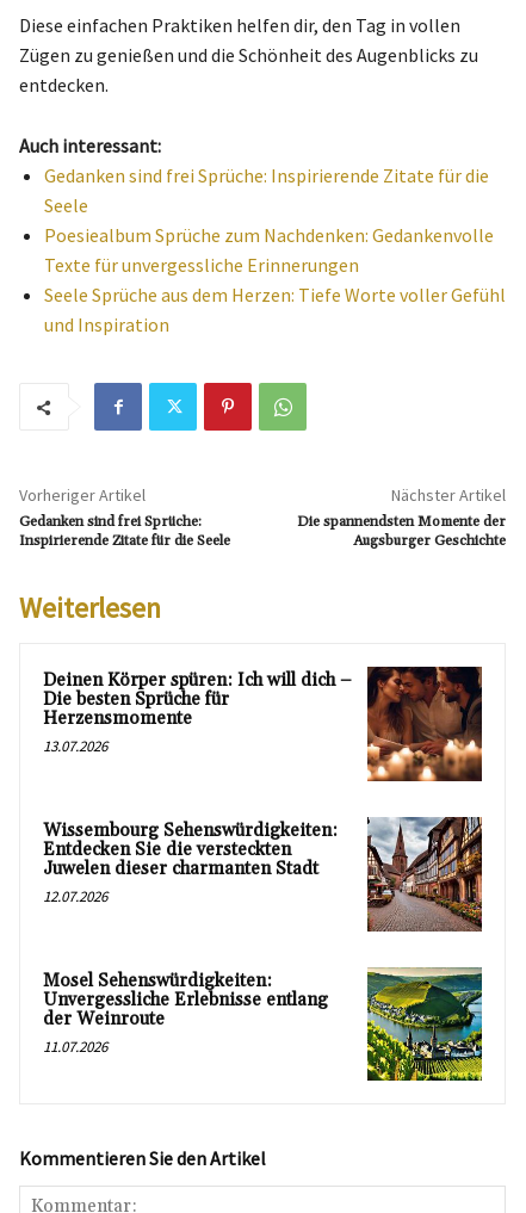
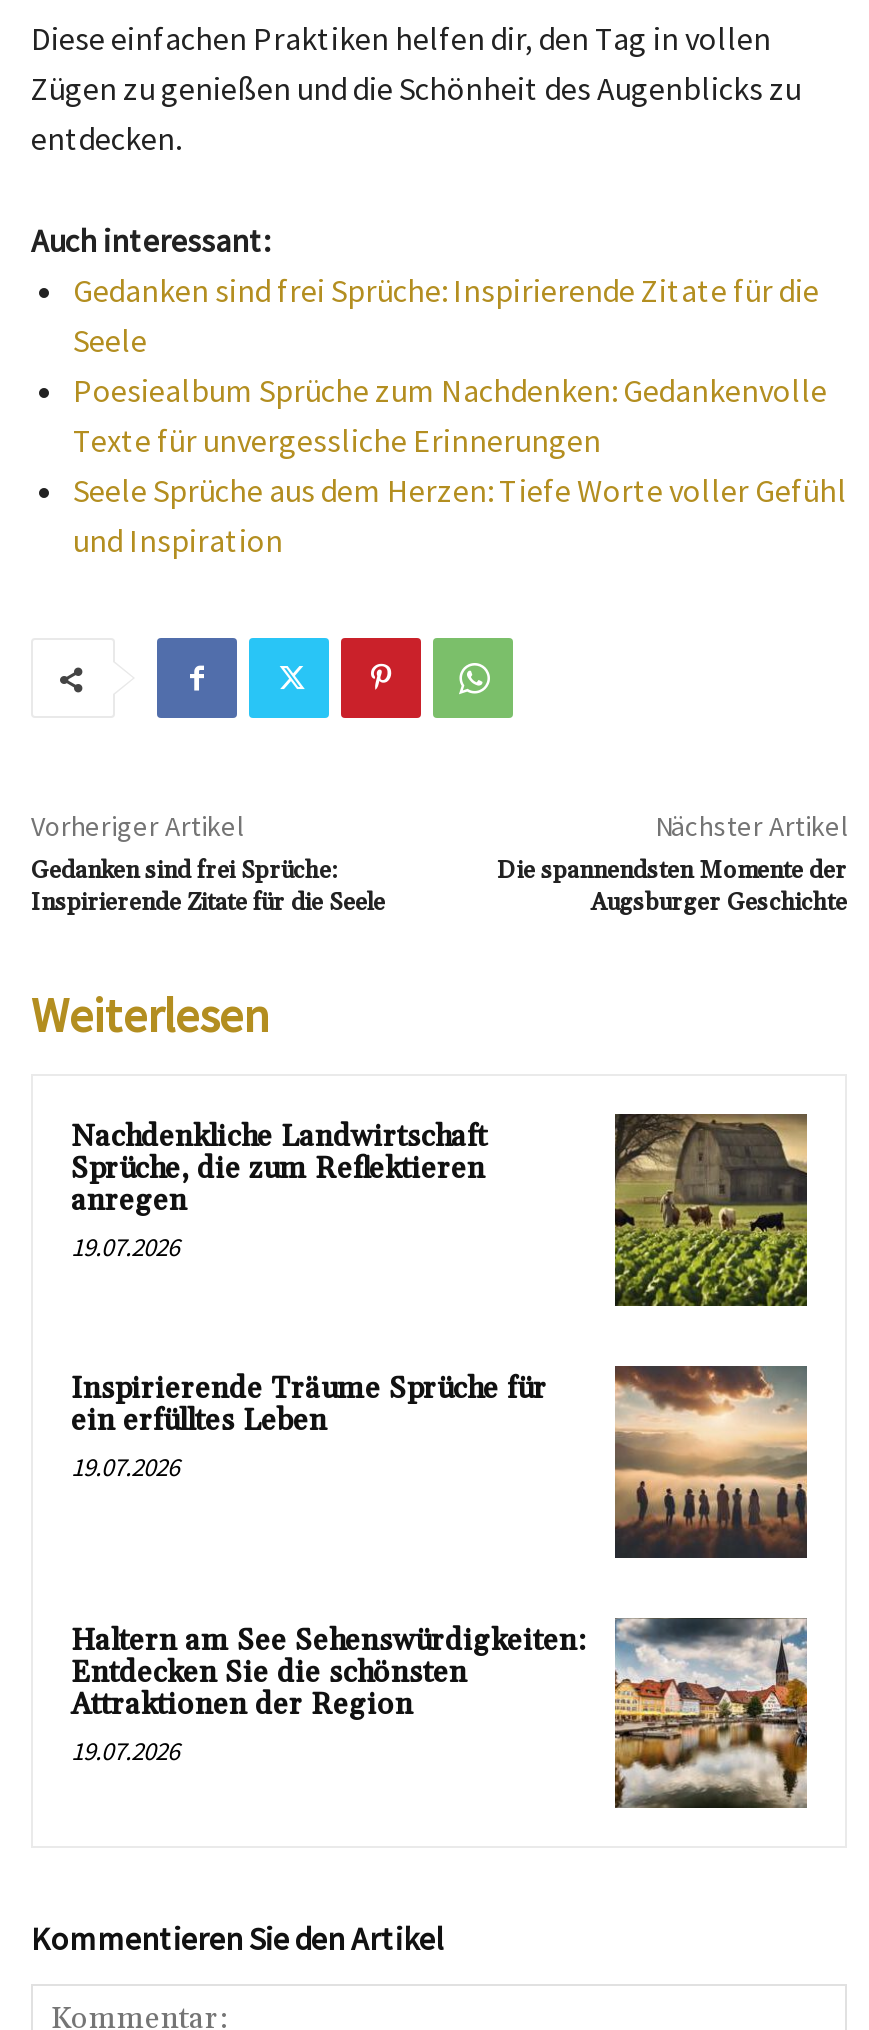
[43,669,352,757] Deinen Körper spüren: Ich will dich – | Die besten Sprüche für | Herzensmomente | 13.07.2026 -> [71,1119,487,1265] Nachdenkliche Landwirtschaft | Sprüche, die zum Reflektieren | anregen | 19.07.2026
[366,666,483,782] [image] -> [613,1112,809,1308] [image]
[43,816,483,933] [image] | Wissembourg Sehenswürdigkeiten: | Entdecken Sie die versteckten | Juwelen dieser charmanten Stadt | 12.07.2026 -> [71,1364,809,1560] [image] | Inspirierende Träume Sprüche für | ein erfülltes Leben | 19.07.2026
[43,967,483,1082] [image] | Mosel Sehenswürdigkeiten: | Unvergessliche Erlebnisse entlang | der Weinroute | 11.07.2026 -> [71,1616,809,1810] [image] | Haltern am See Sehenswürdigkeiten: | Entdecken Sie die schönsten | Attraktionen der Region | 19.07.2026

